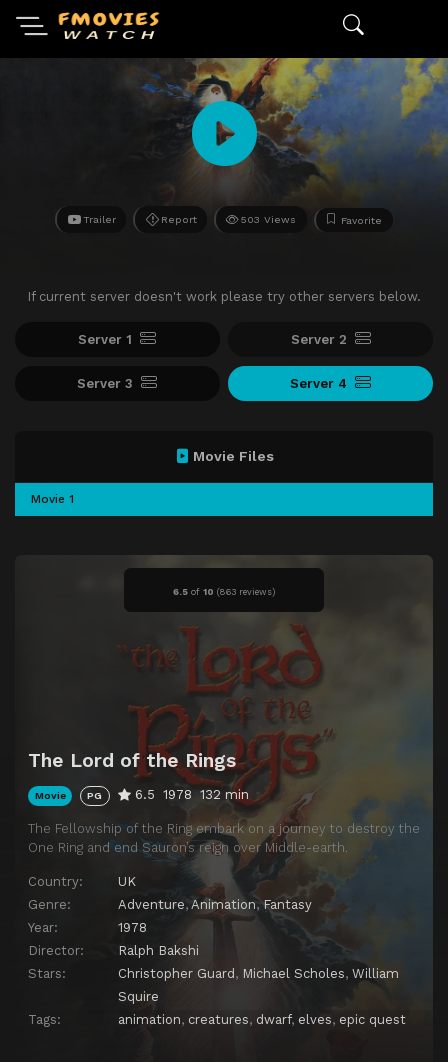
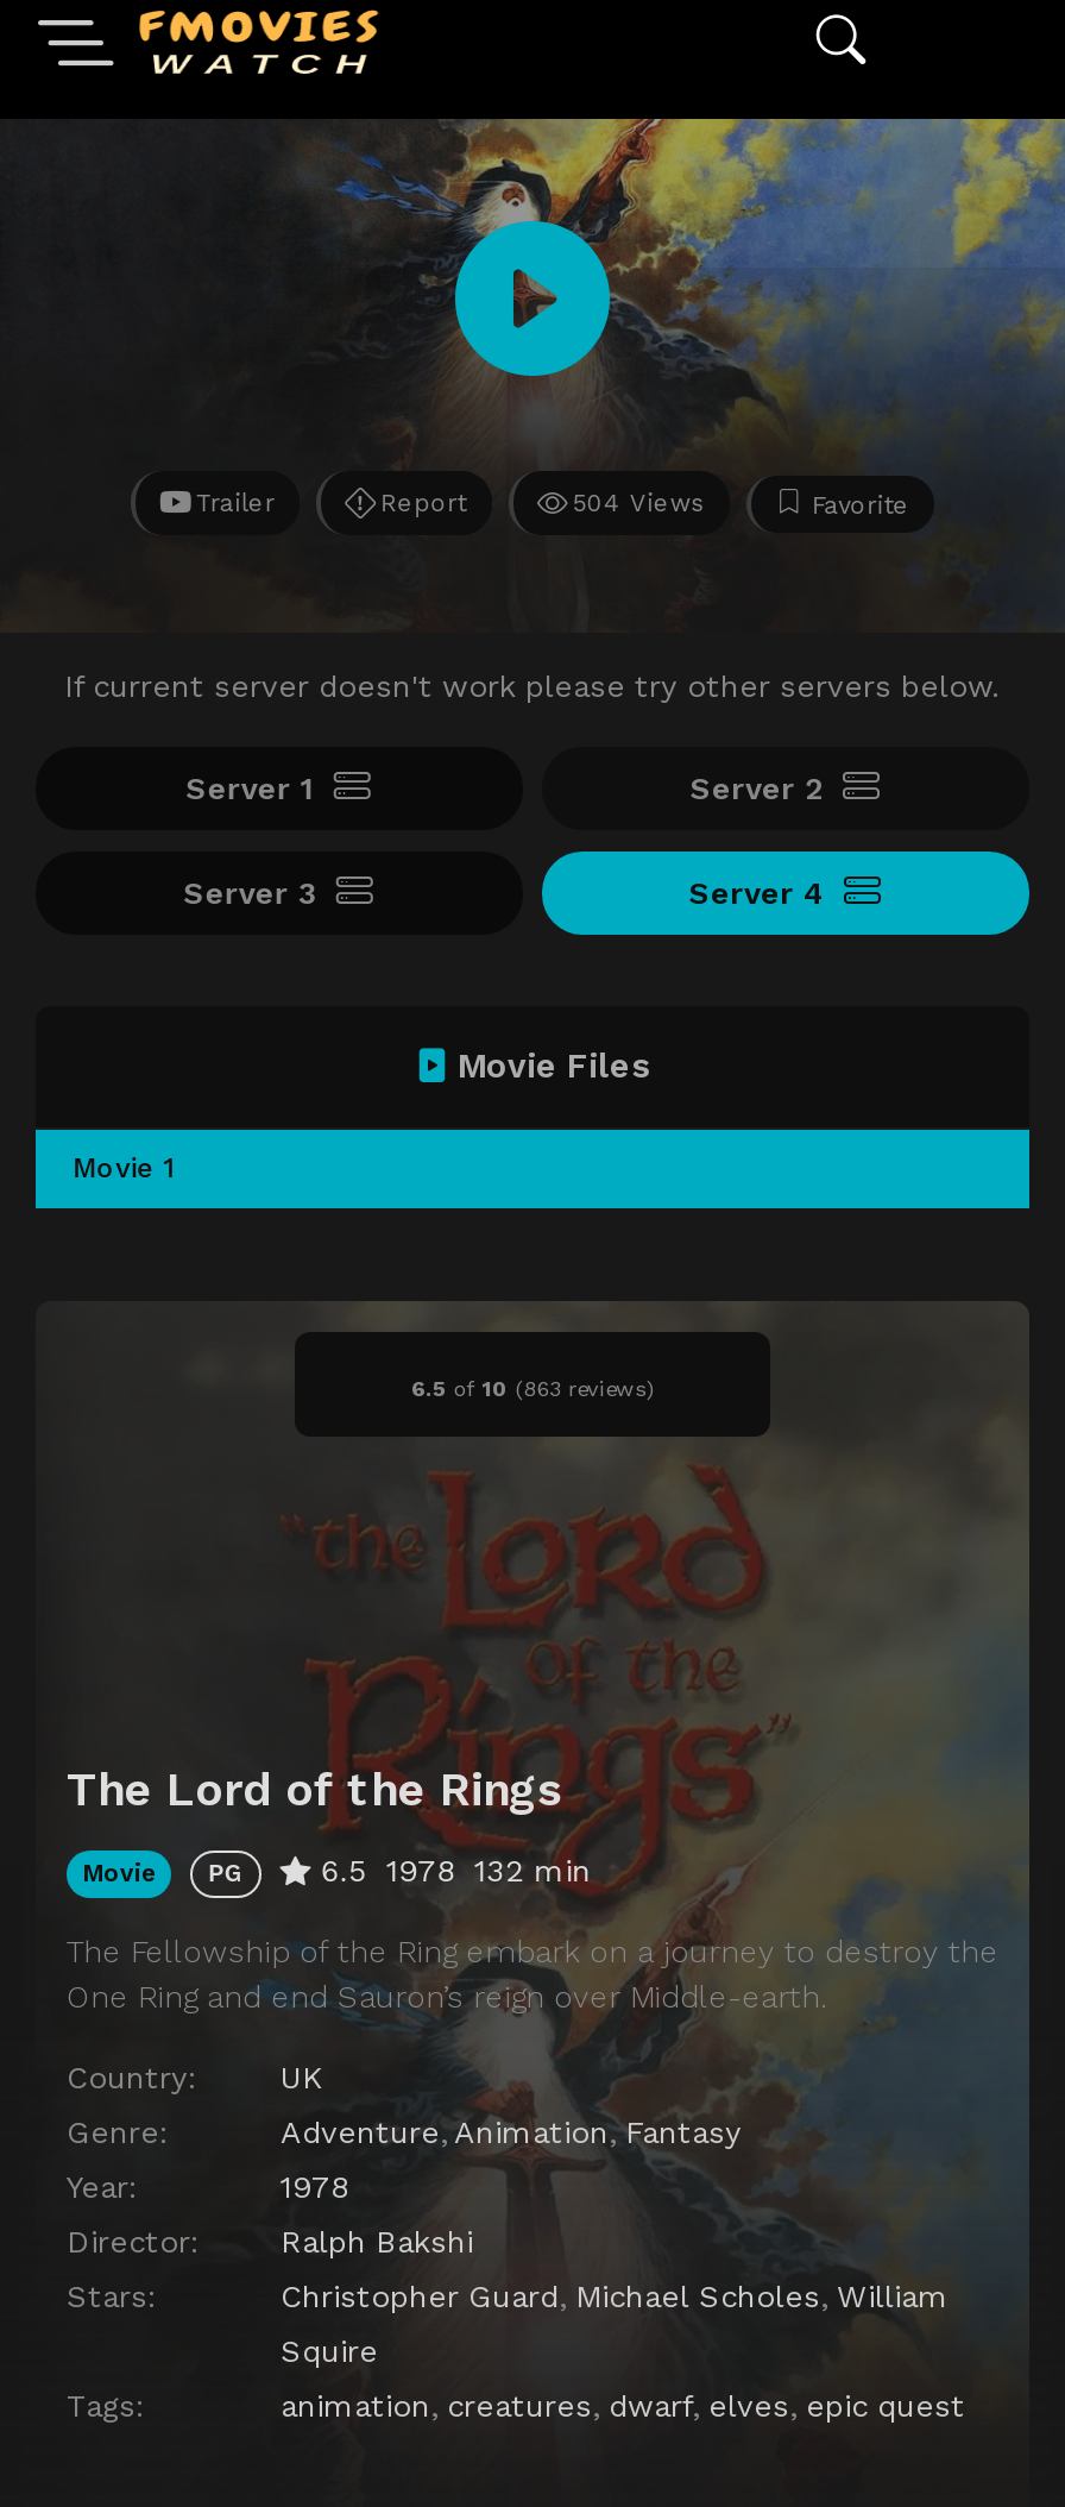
[241,213,296,226] 503 Views -> [573,488,706,519] 504 Views

